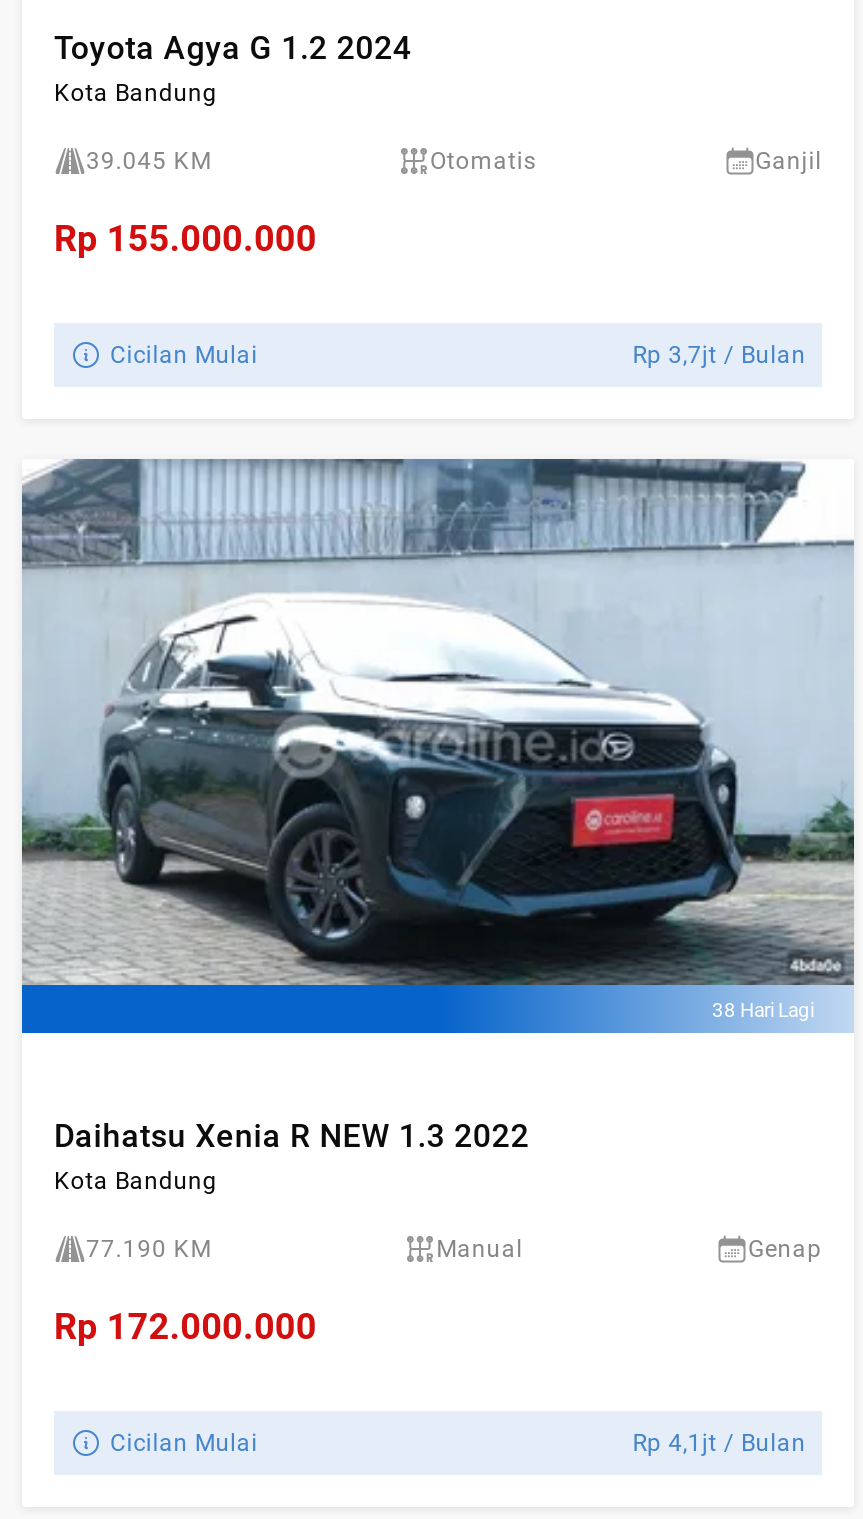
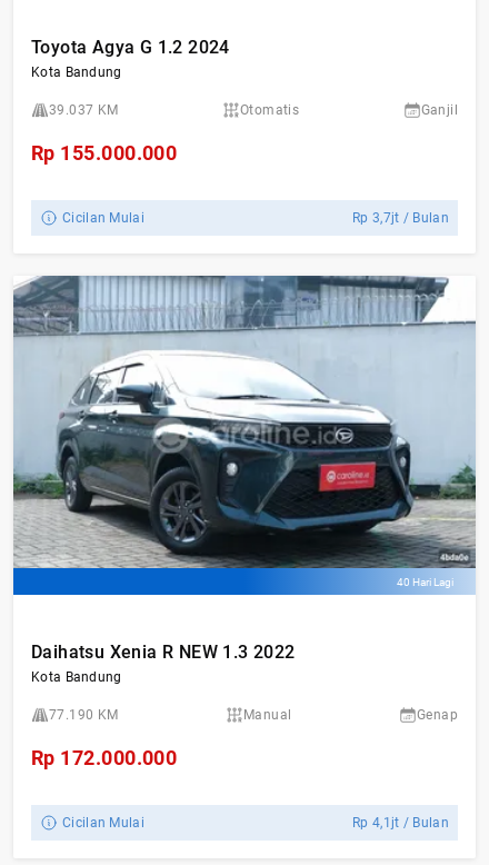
[86,147,211,175] 39.045 KM -> [49,102,118,118] 39.037 KM
[712,998,814,1020] 38 Hari Lagi -> [397,575,453,588] 40 Hari Lagi

